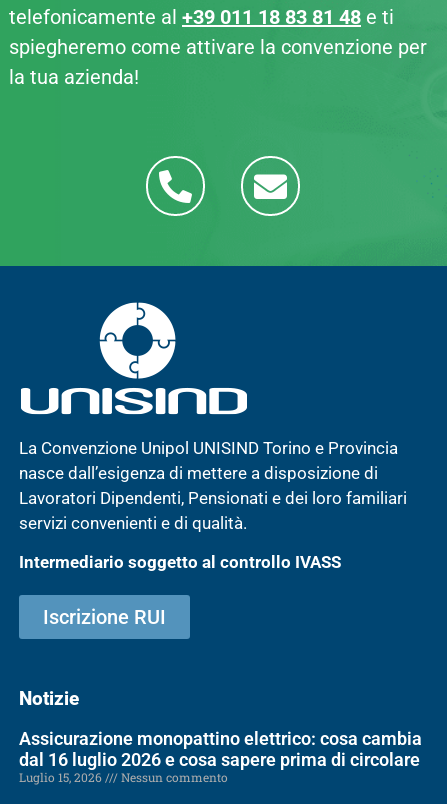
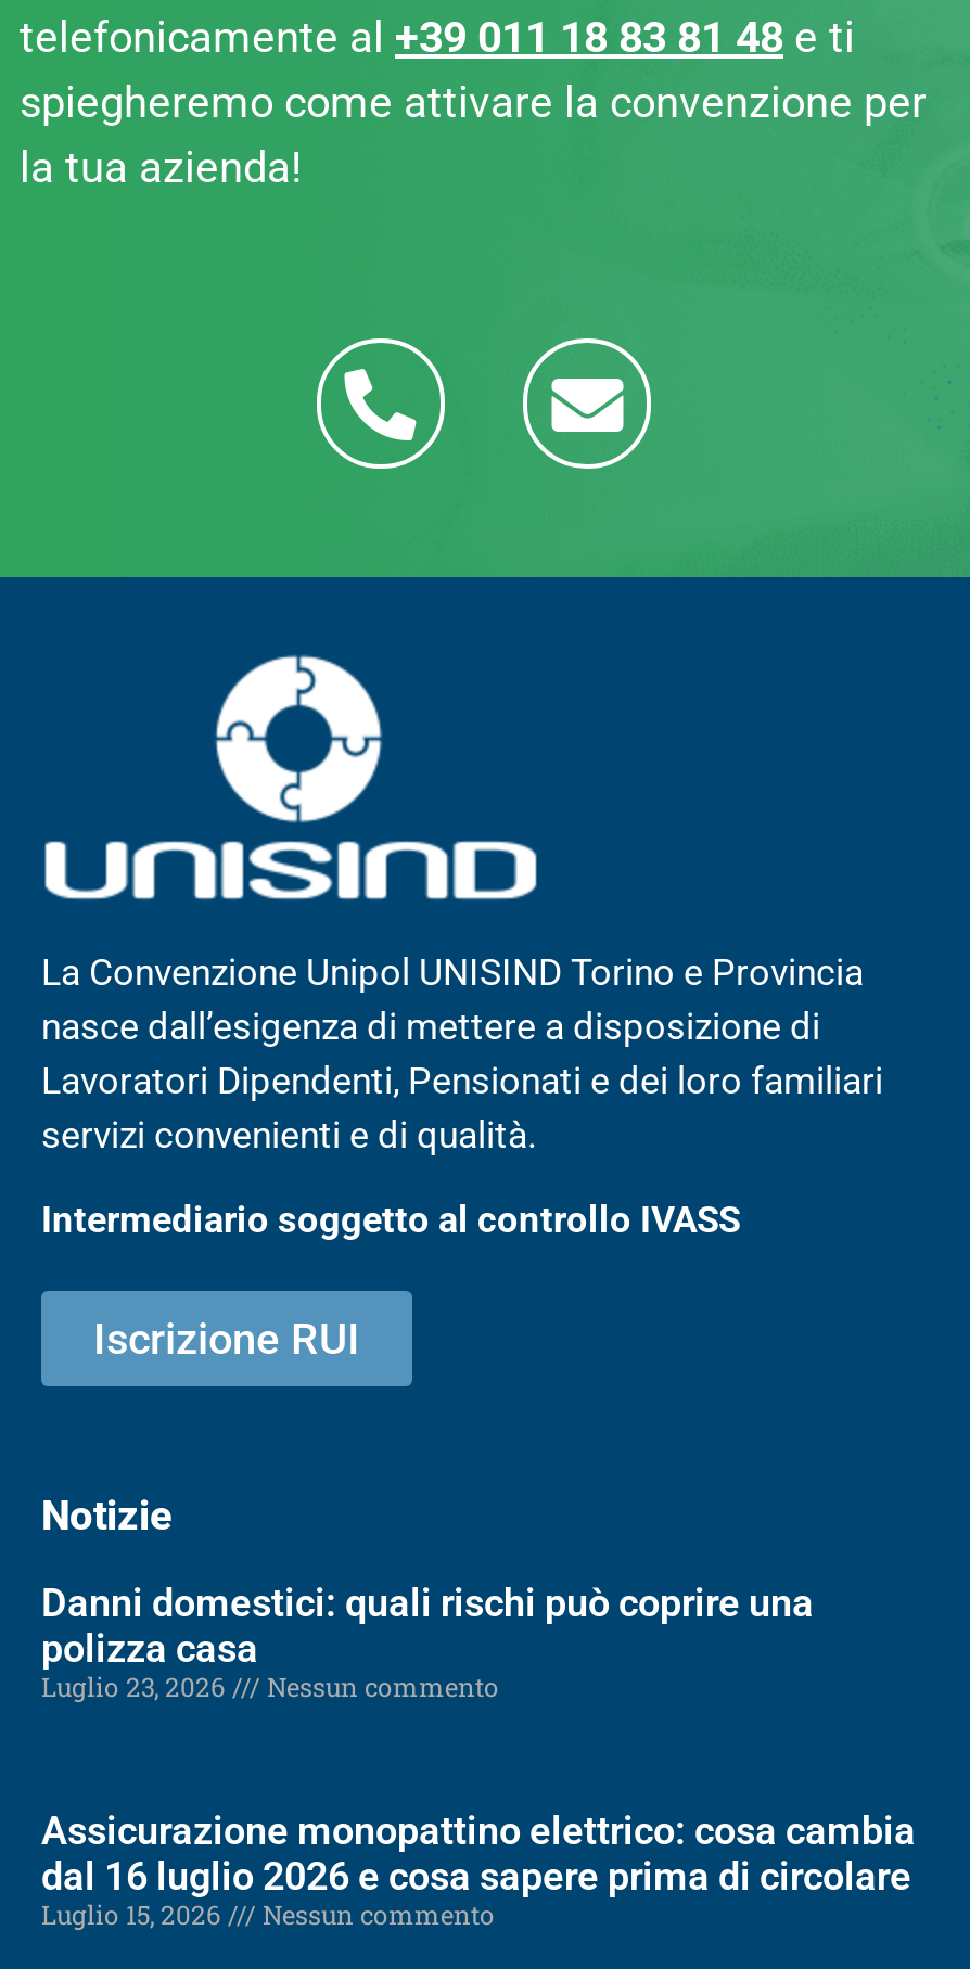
none -> [41,1580,814,1703] Danni domestici: quali rischi può coprire una | polizza casa | Luglio 23, 2026 | Nessun commento

